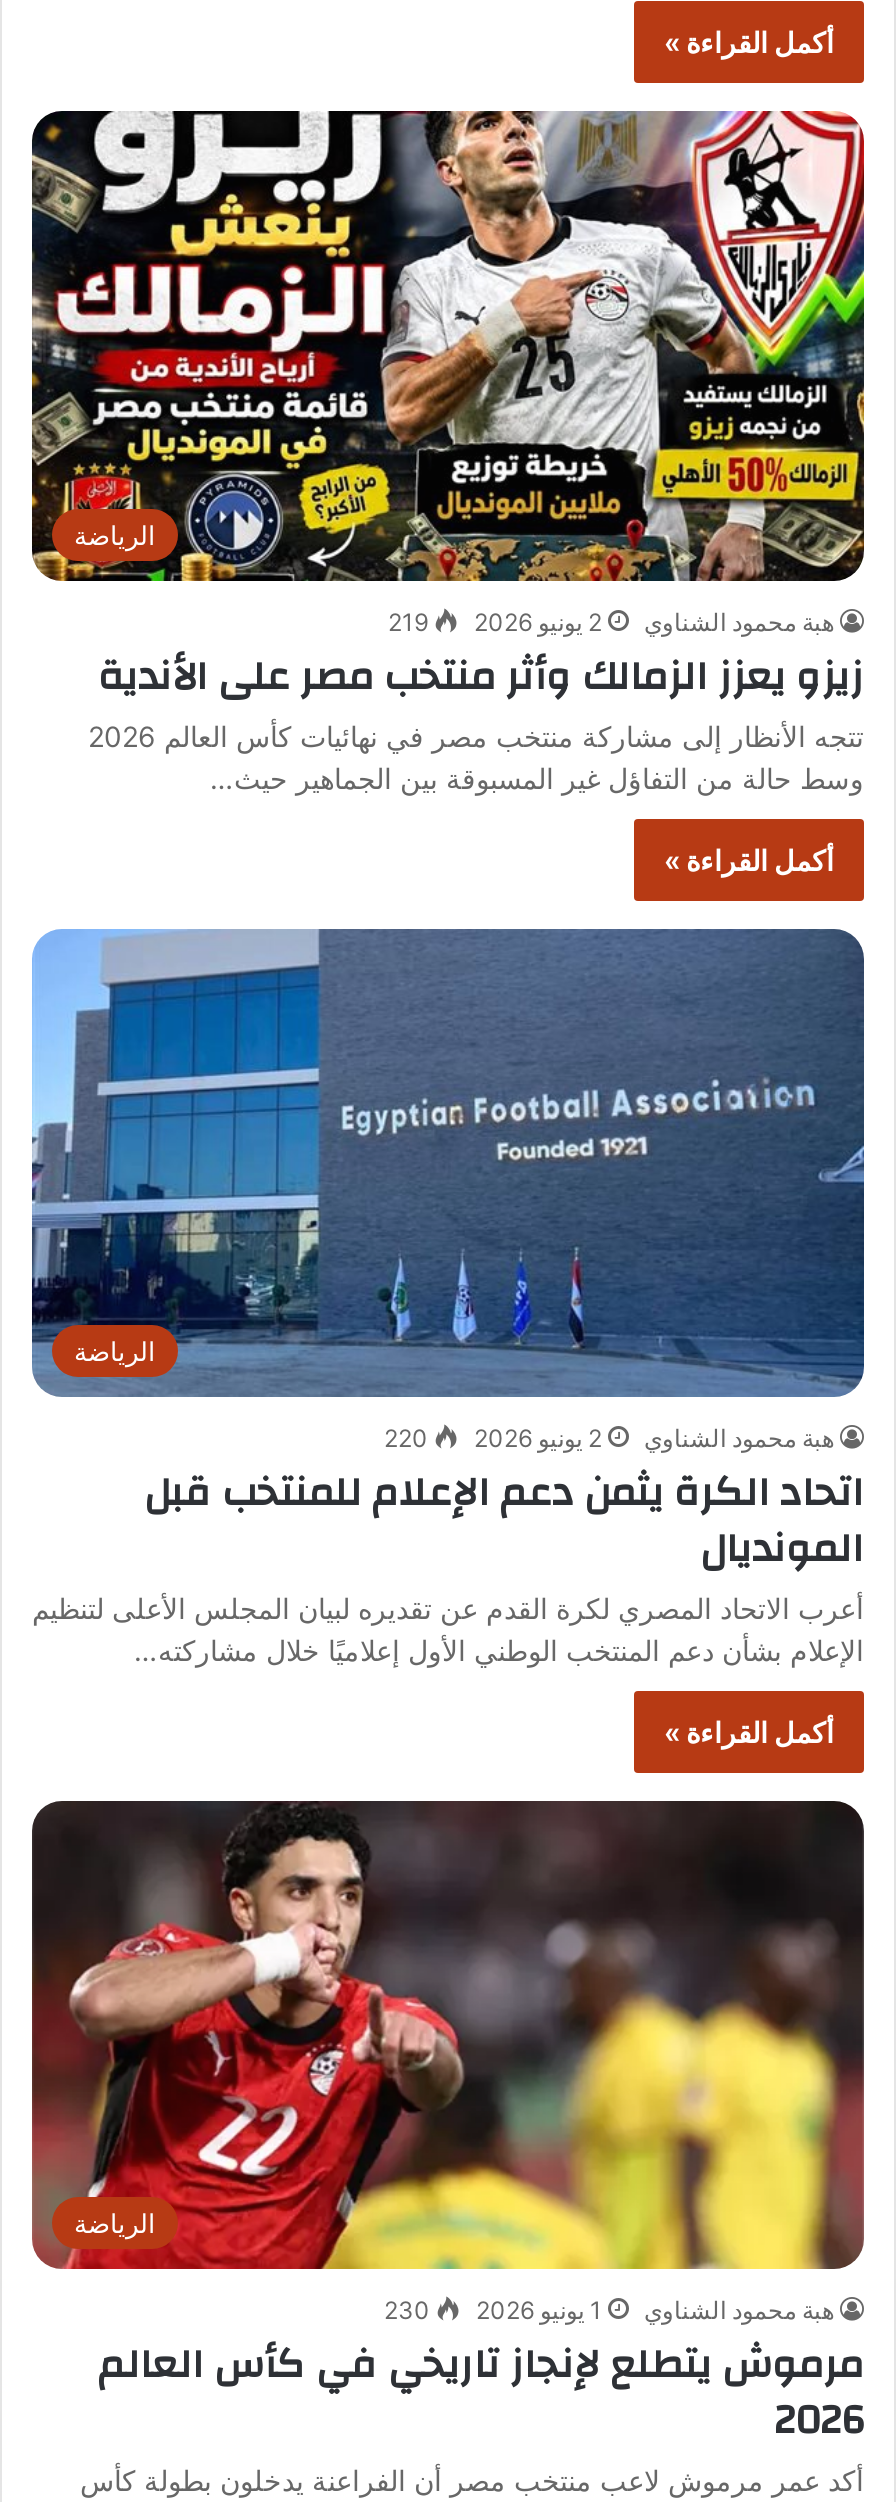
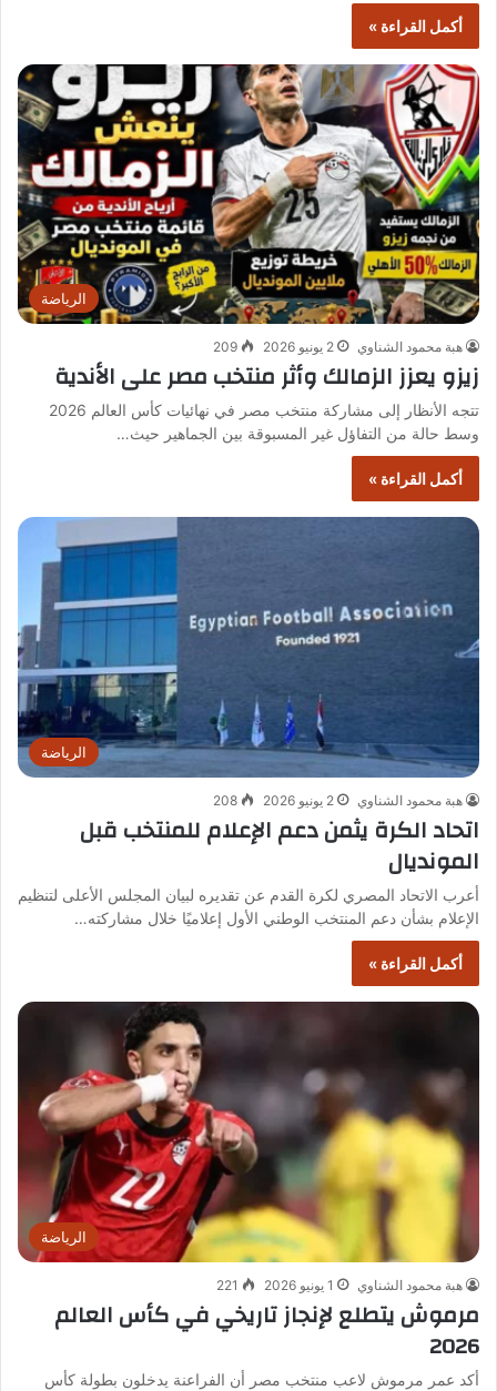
[388,606,428,636] 219 -> [213,339,237,355] 209
[384,1423,428,1453] 220 -> [213,792,237,809] 208
[384,2295,430,2325] 230 -> [216,1276,239,1293] 221

